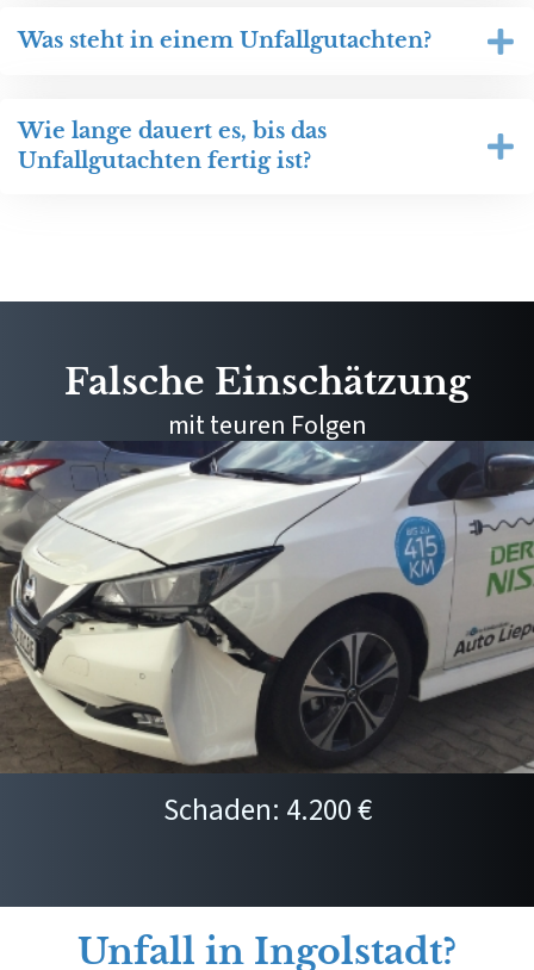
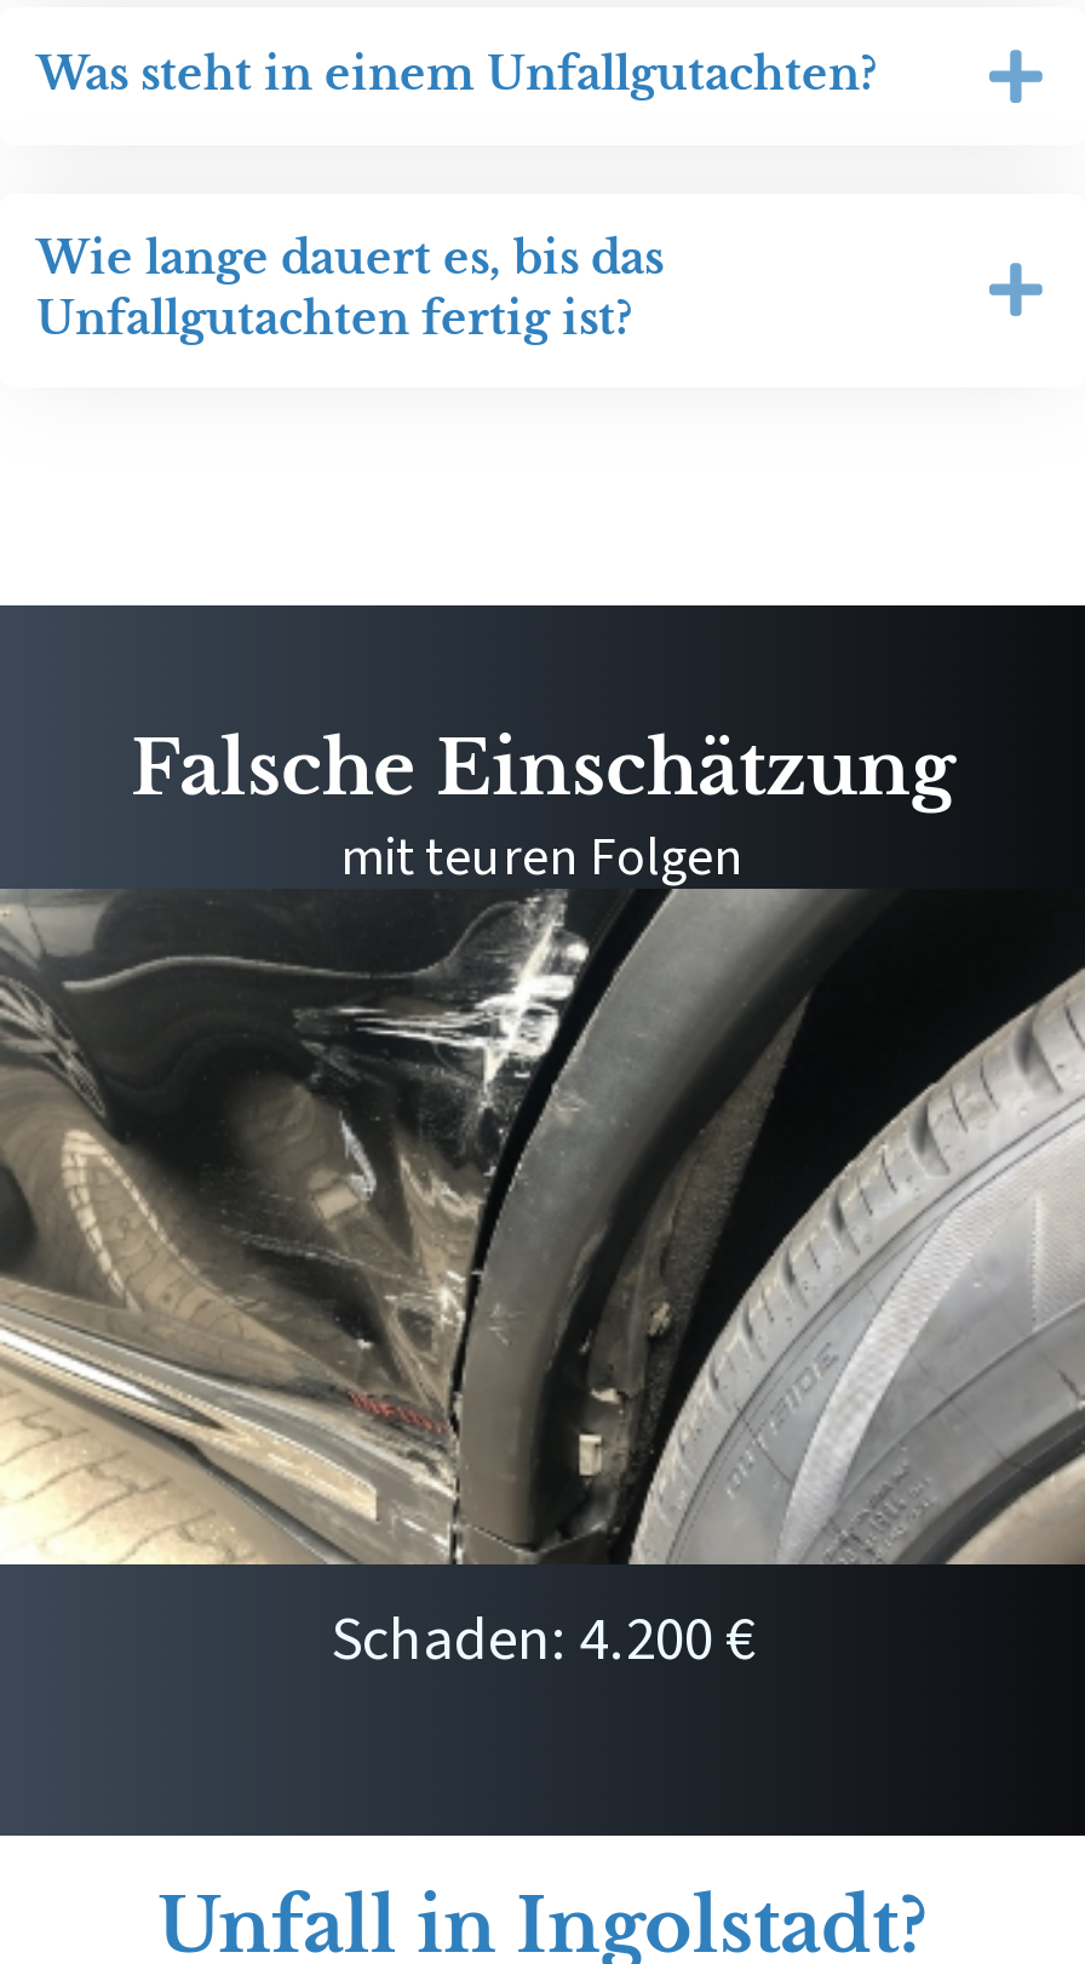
[4,440,530,773] [image] -> [7,889,1078,1567] [image]

